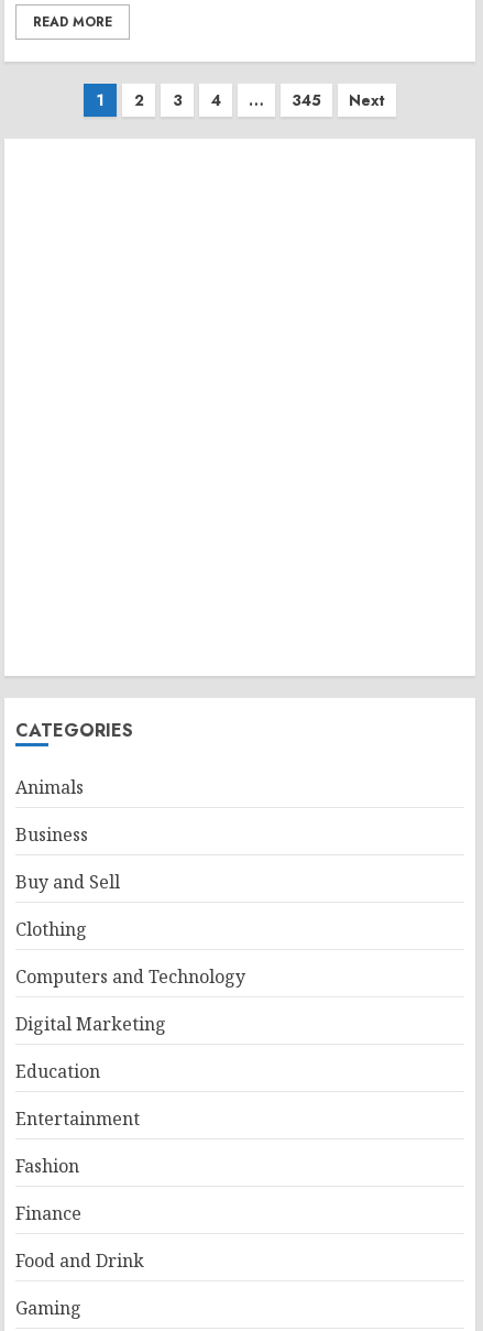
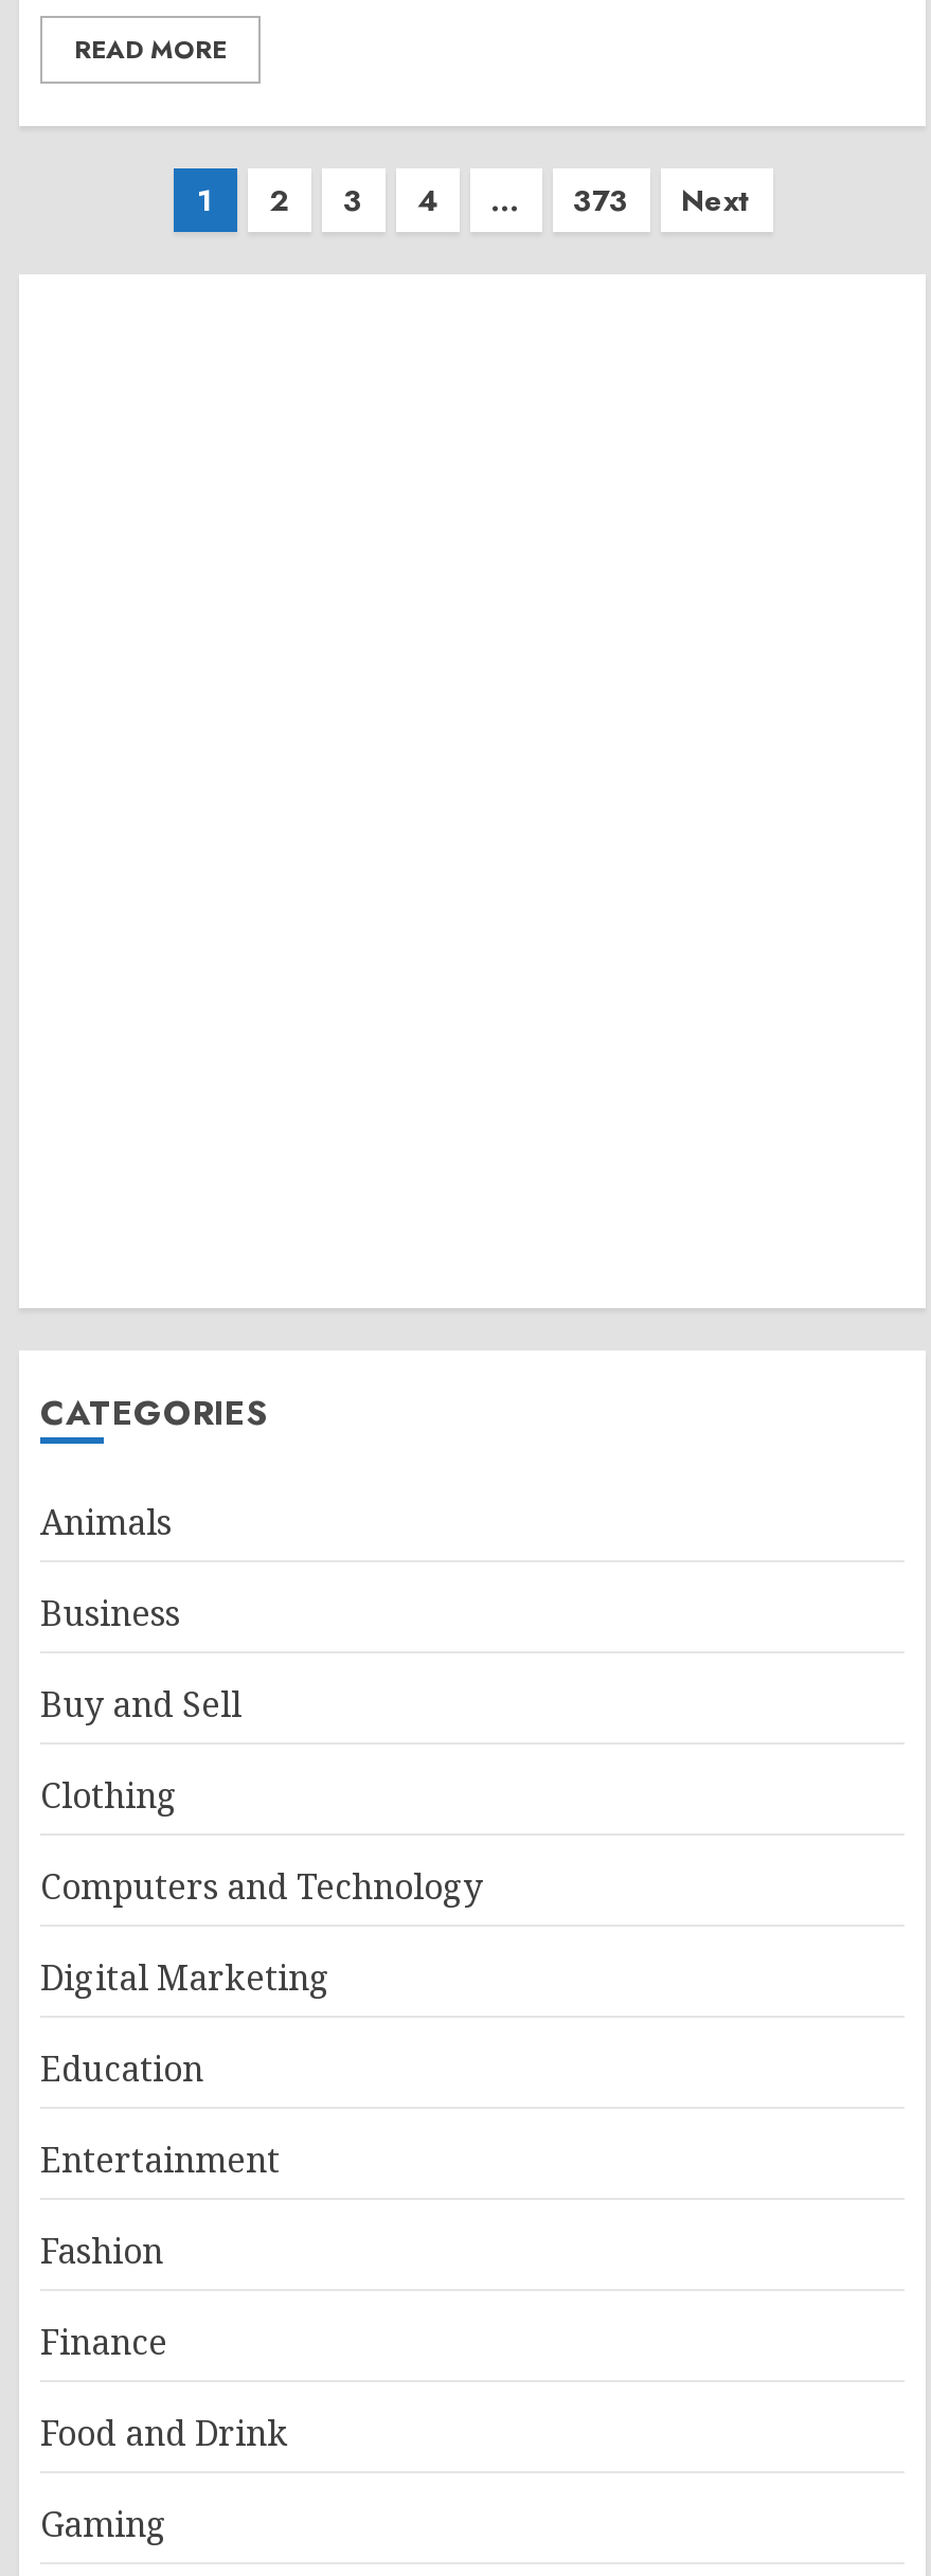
[292,89,321,111] 345 -> [573,179,628,221] 373

